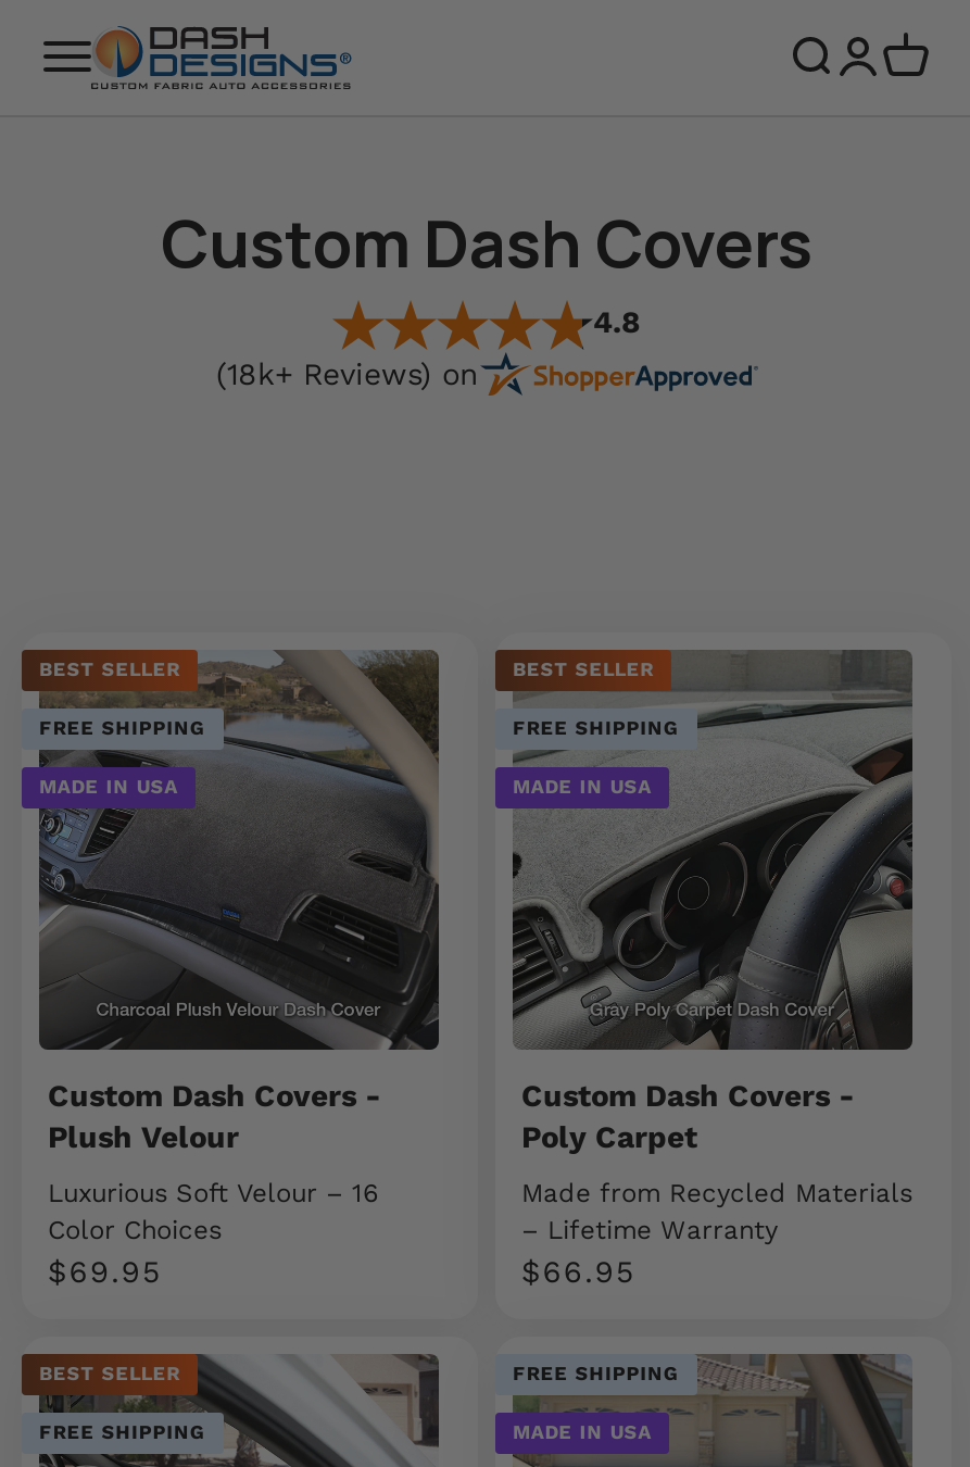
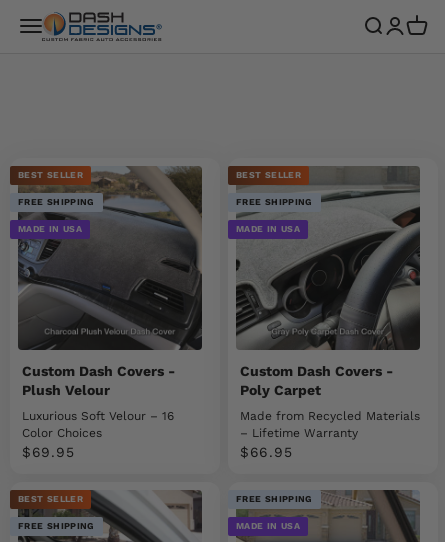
[161,198,812,391] Custom Dash Covers | 4.8 | (18k+ Reviews) on -> none

